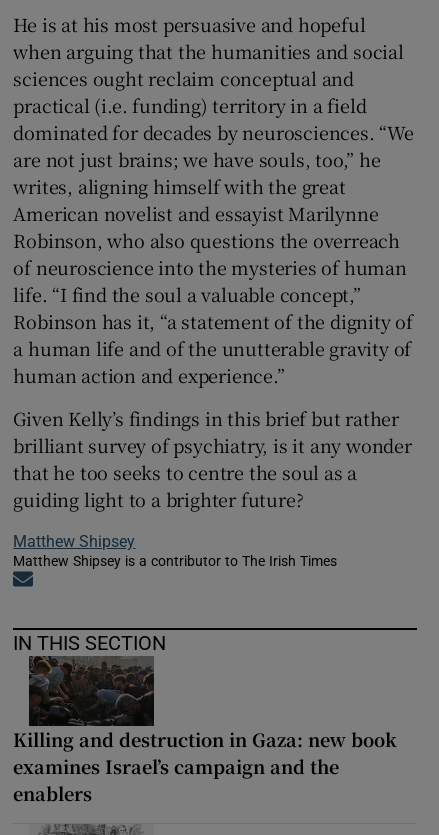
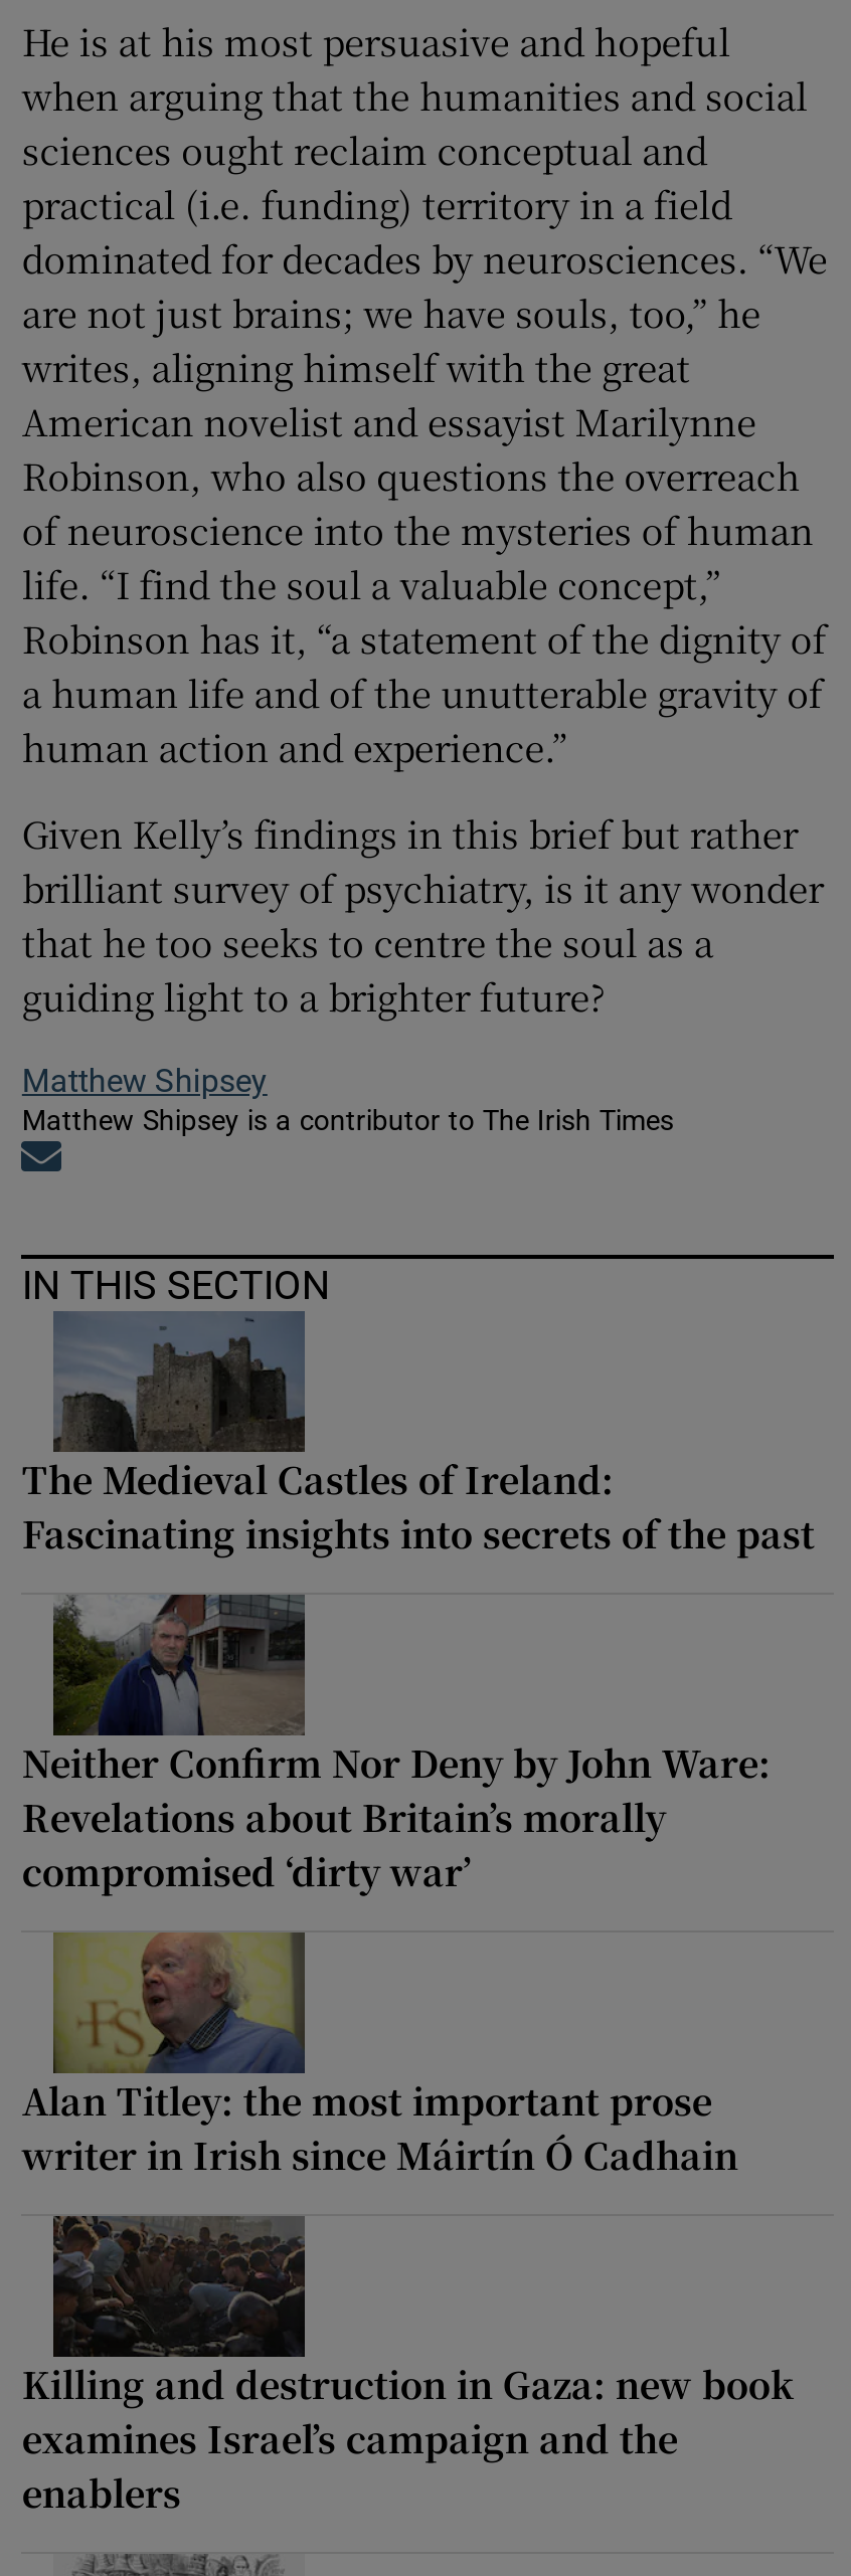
none -> [22,1311,815,1558] [image] | The Medieval Castles of Ireland: | Fascinating insights into secrets of the past
none -> [22,1593,770,1896] [image] | Neither Confirm Nor Deny by John Ware: | Revelations about Britain’s morally | compromised ‘dirty war’
none -> [22,1930,738,2179] [image] | Alan Titley: the most important prose | writer in Irish since Máirtín Ó Cadhain

